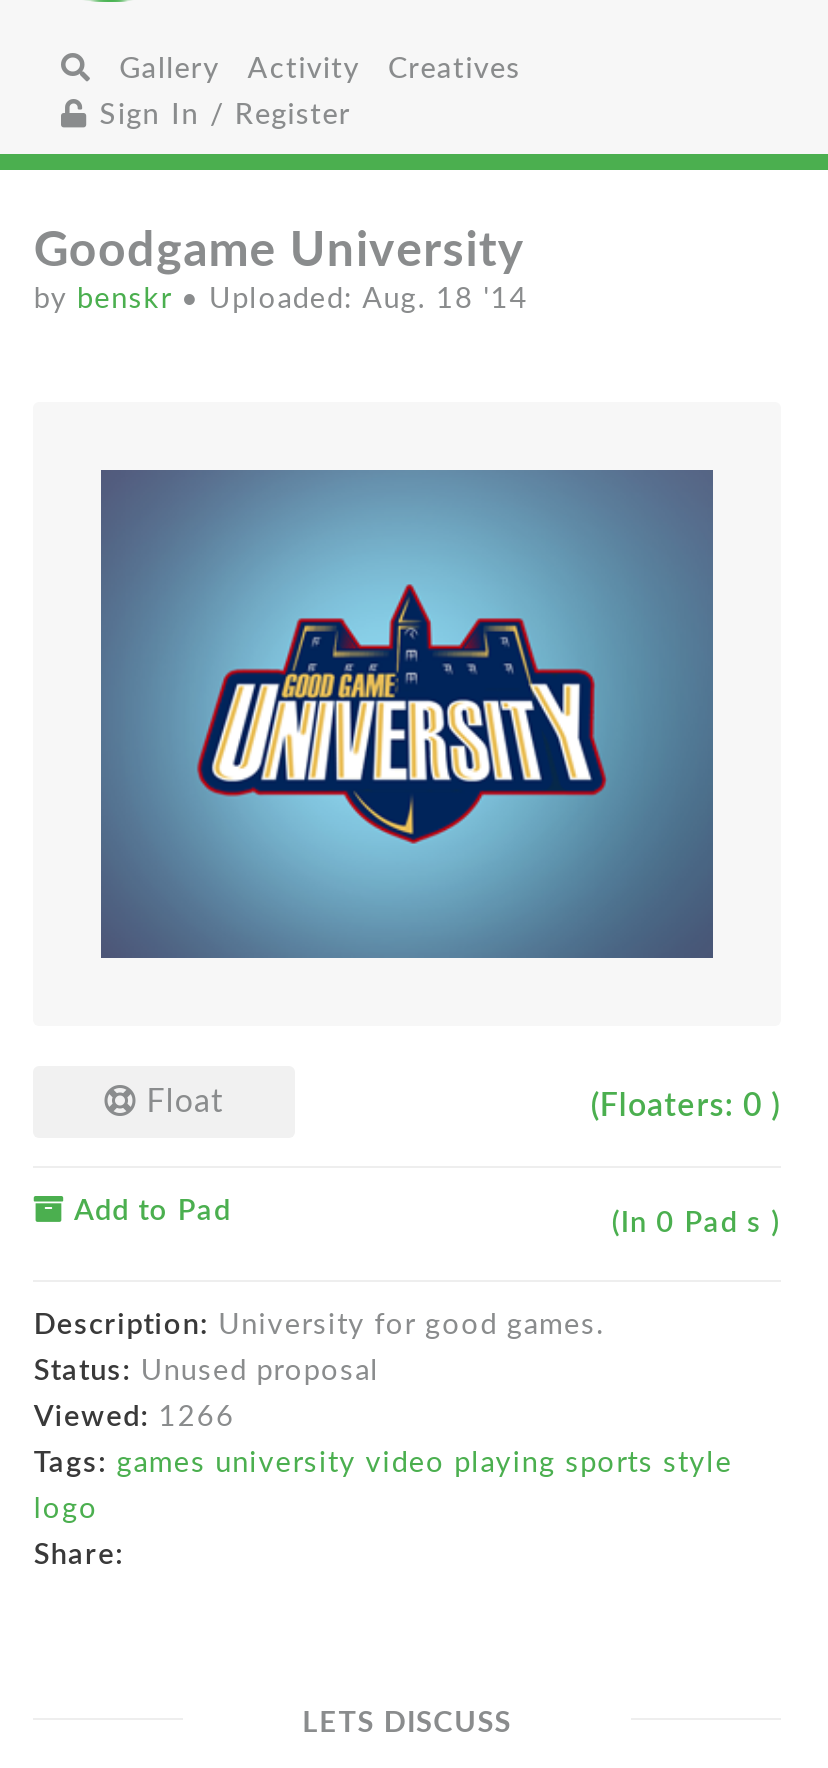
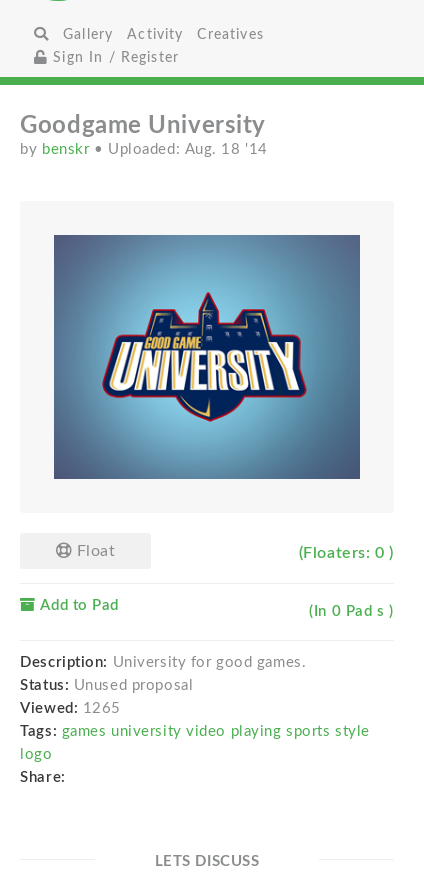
[34,1402,235,1432] Viewed: 1266 -> [20,701,121,716] Viewed: 1265

